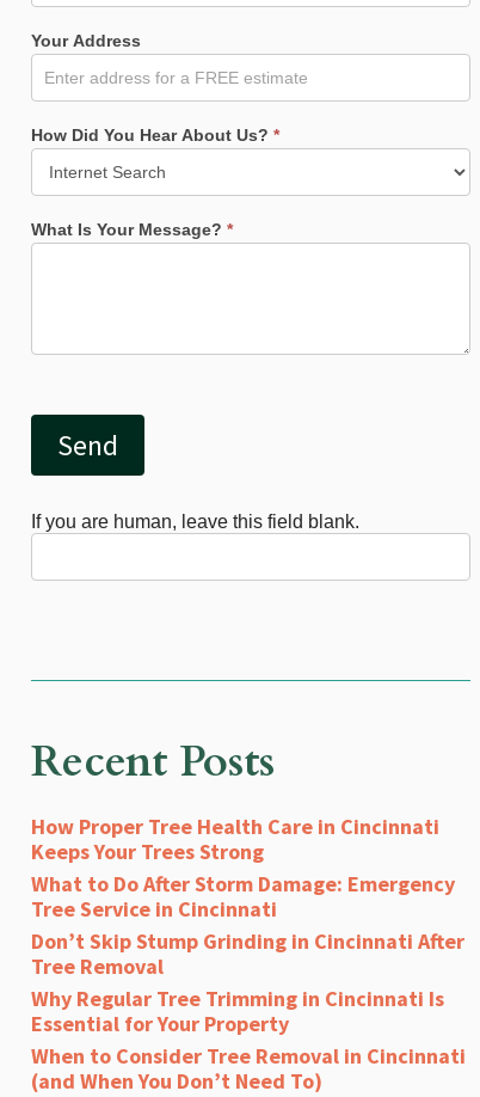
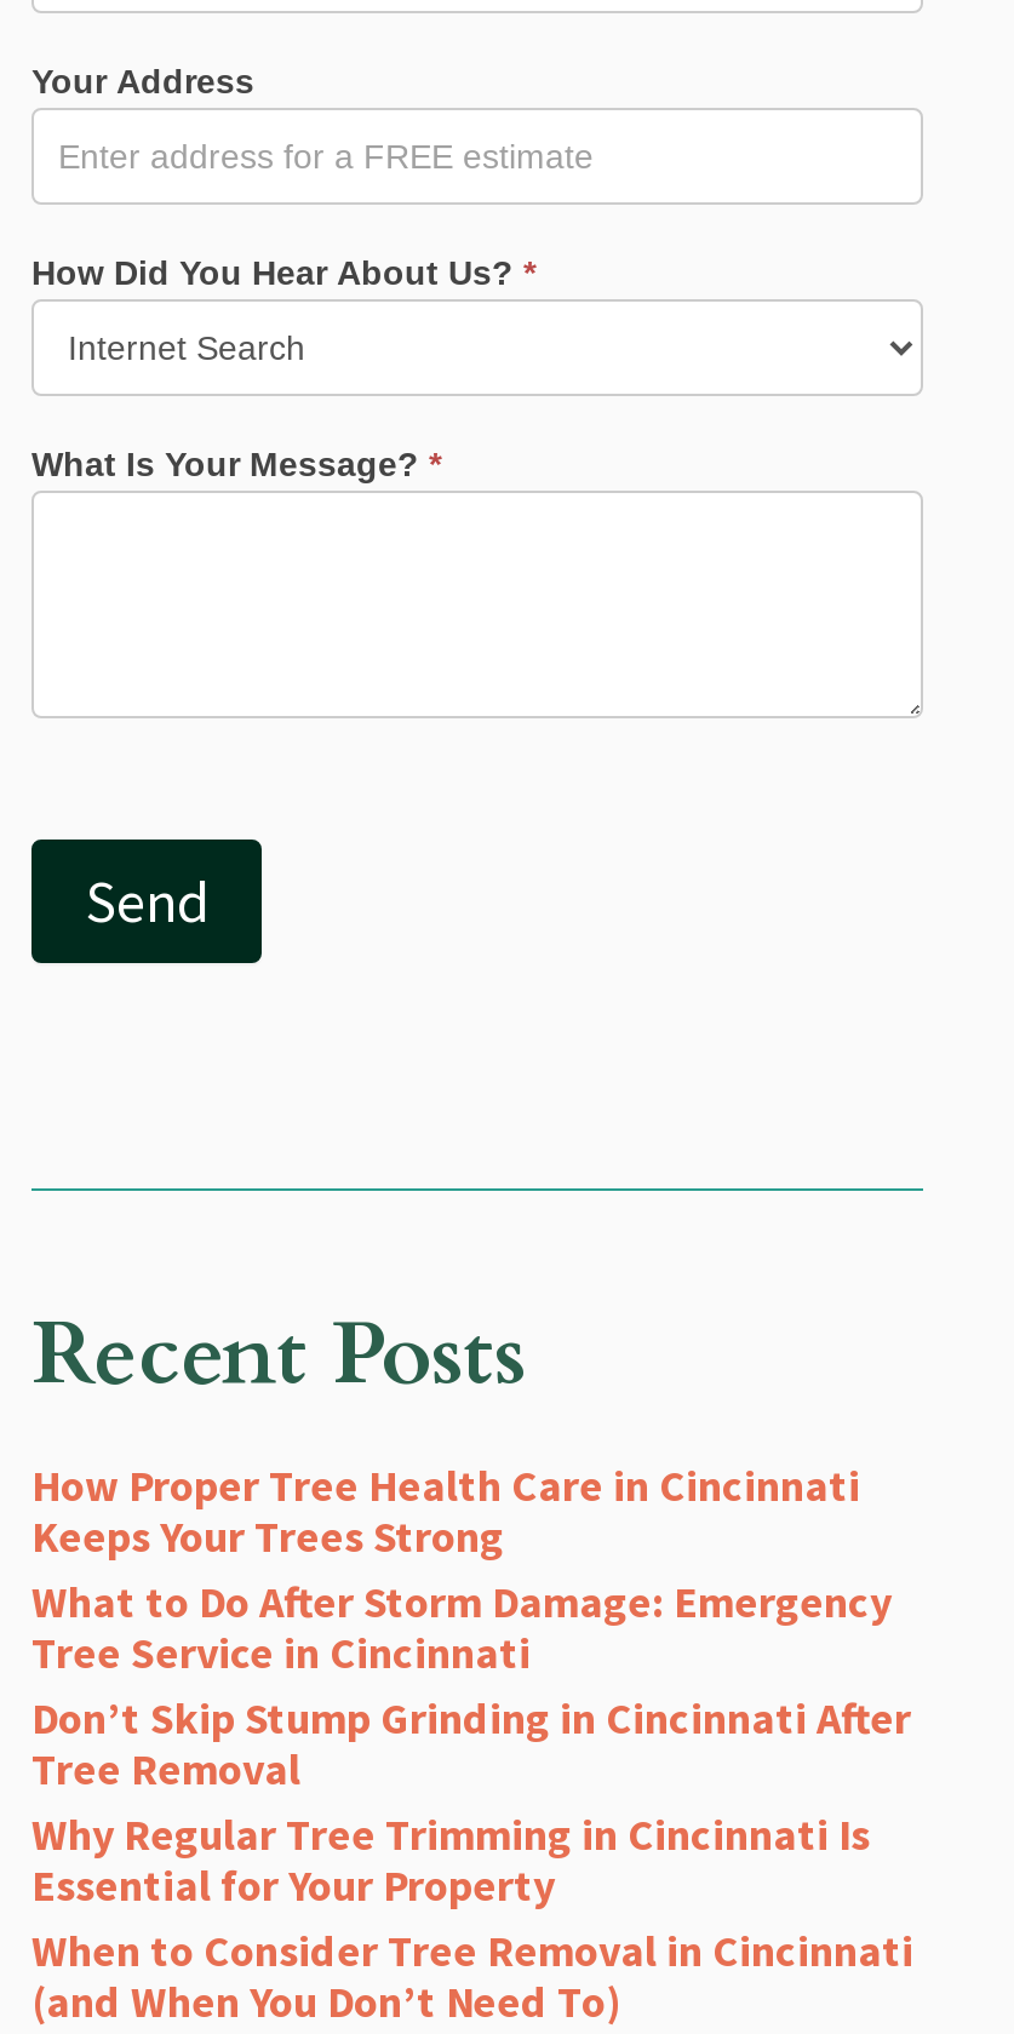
[31,512,359,532] If you are human, leave this field blank. -> none

